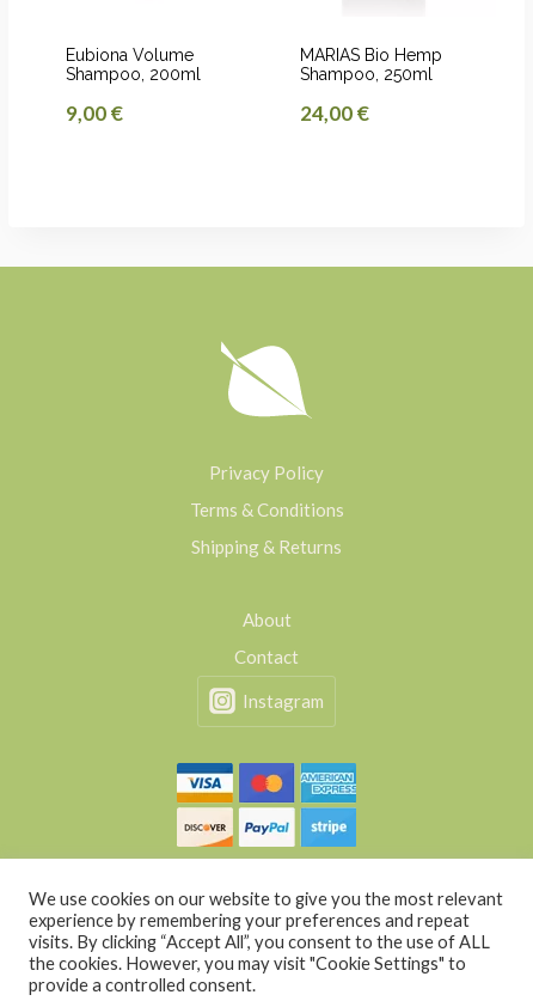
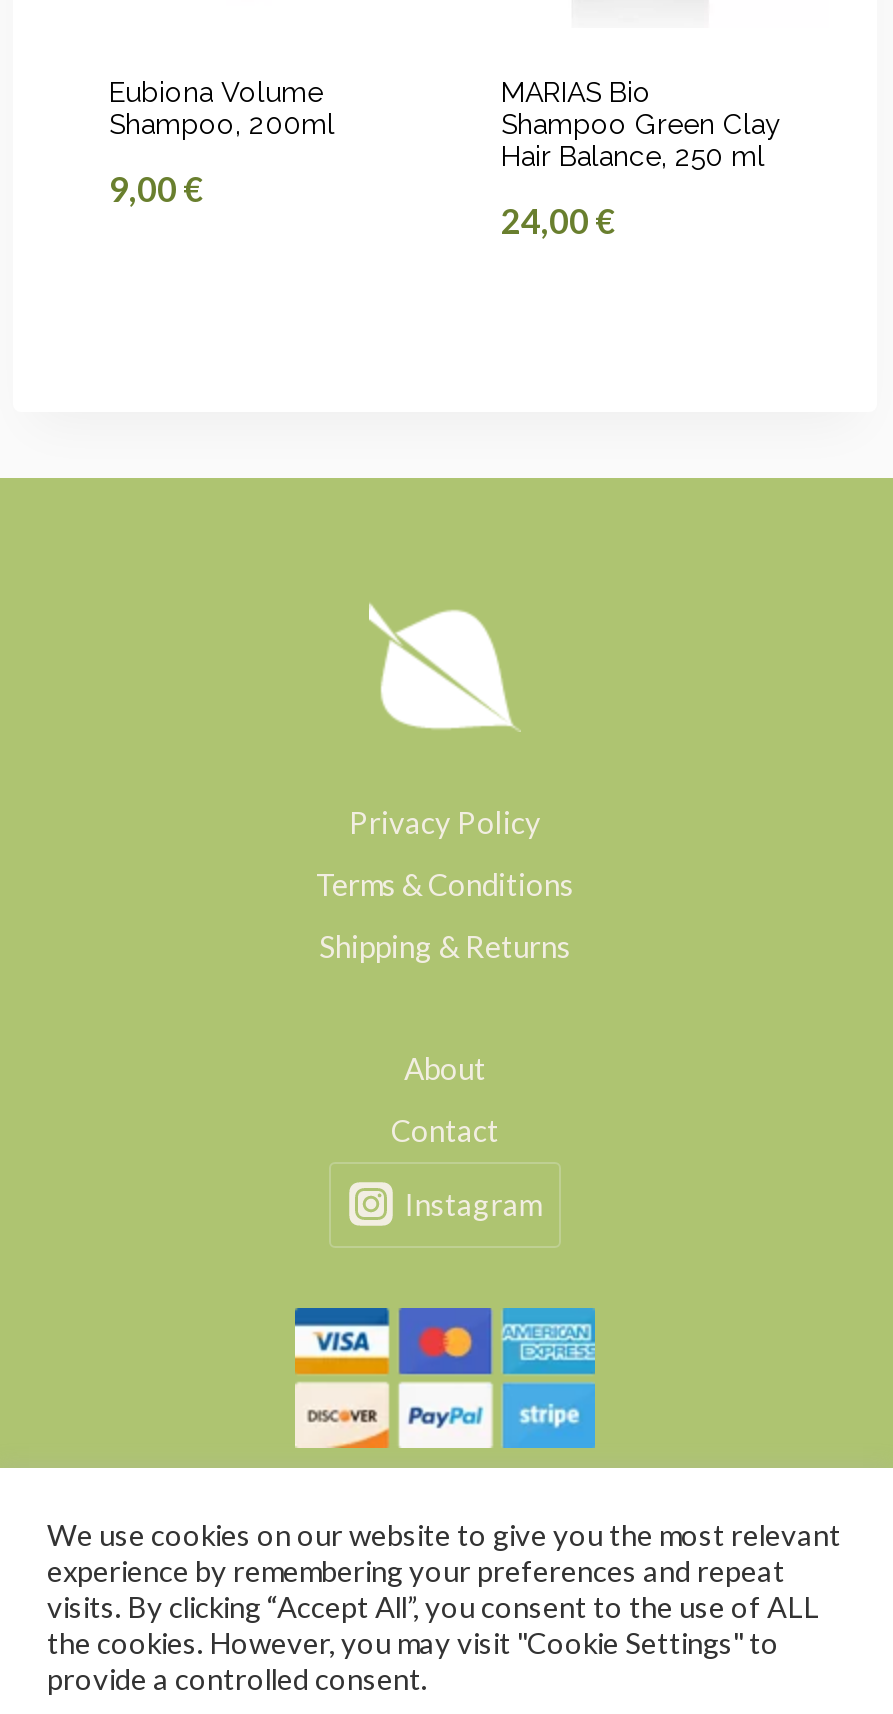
[300,46,442,84] MARIAS Bio Hemp | Shampoo, 250ml -> [501,76,781,172] MARIAS Bio | Shampoo Green Clay | Hair Balance, 250 ml

